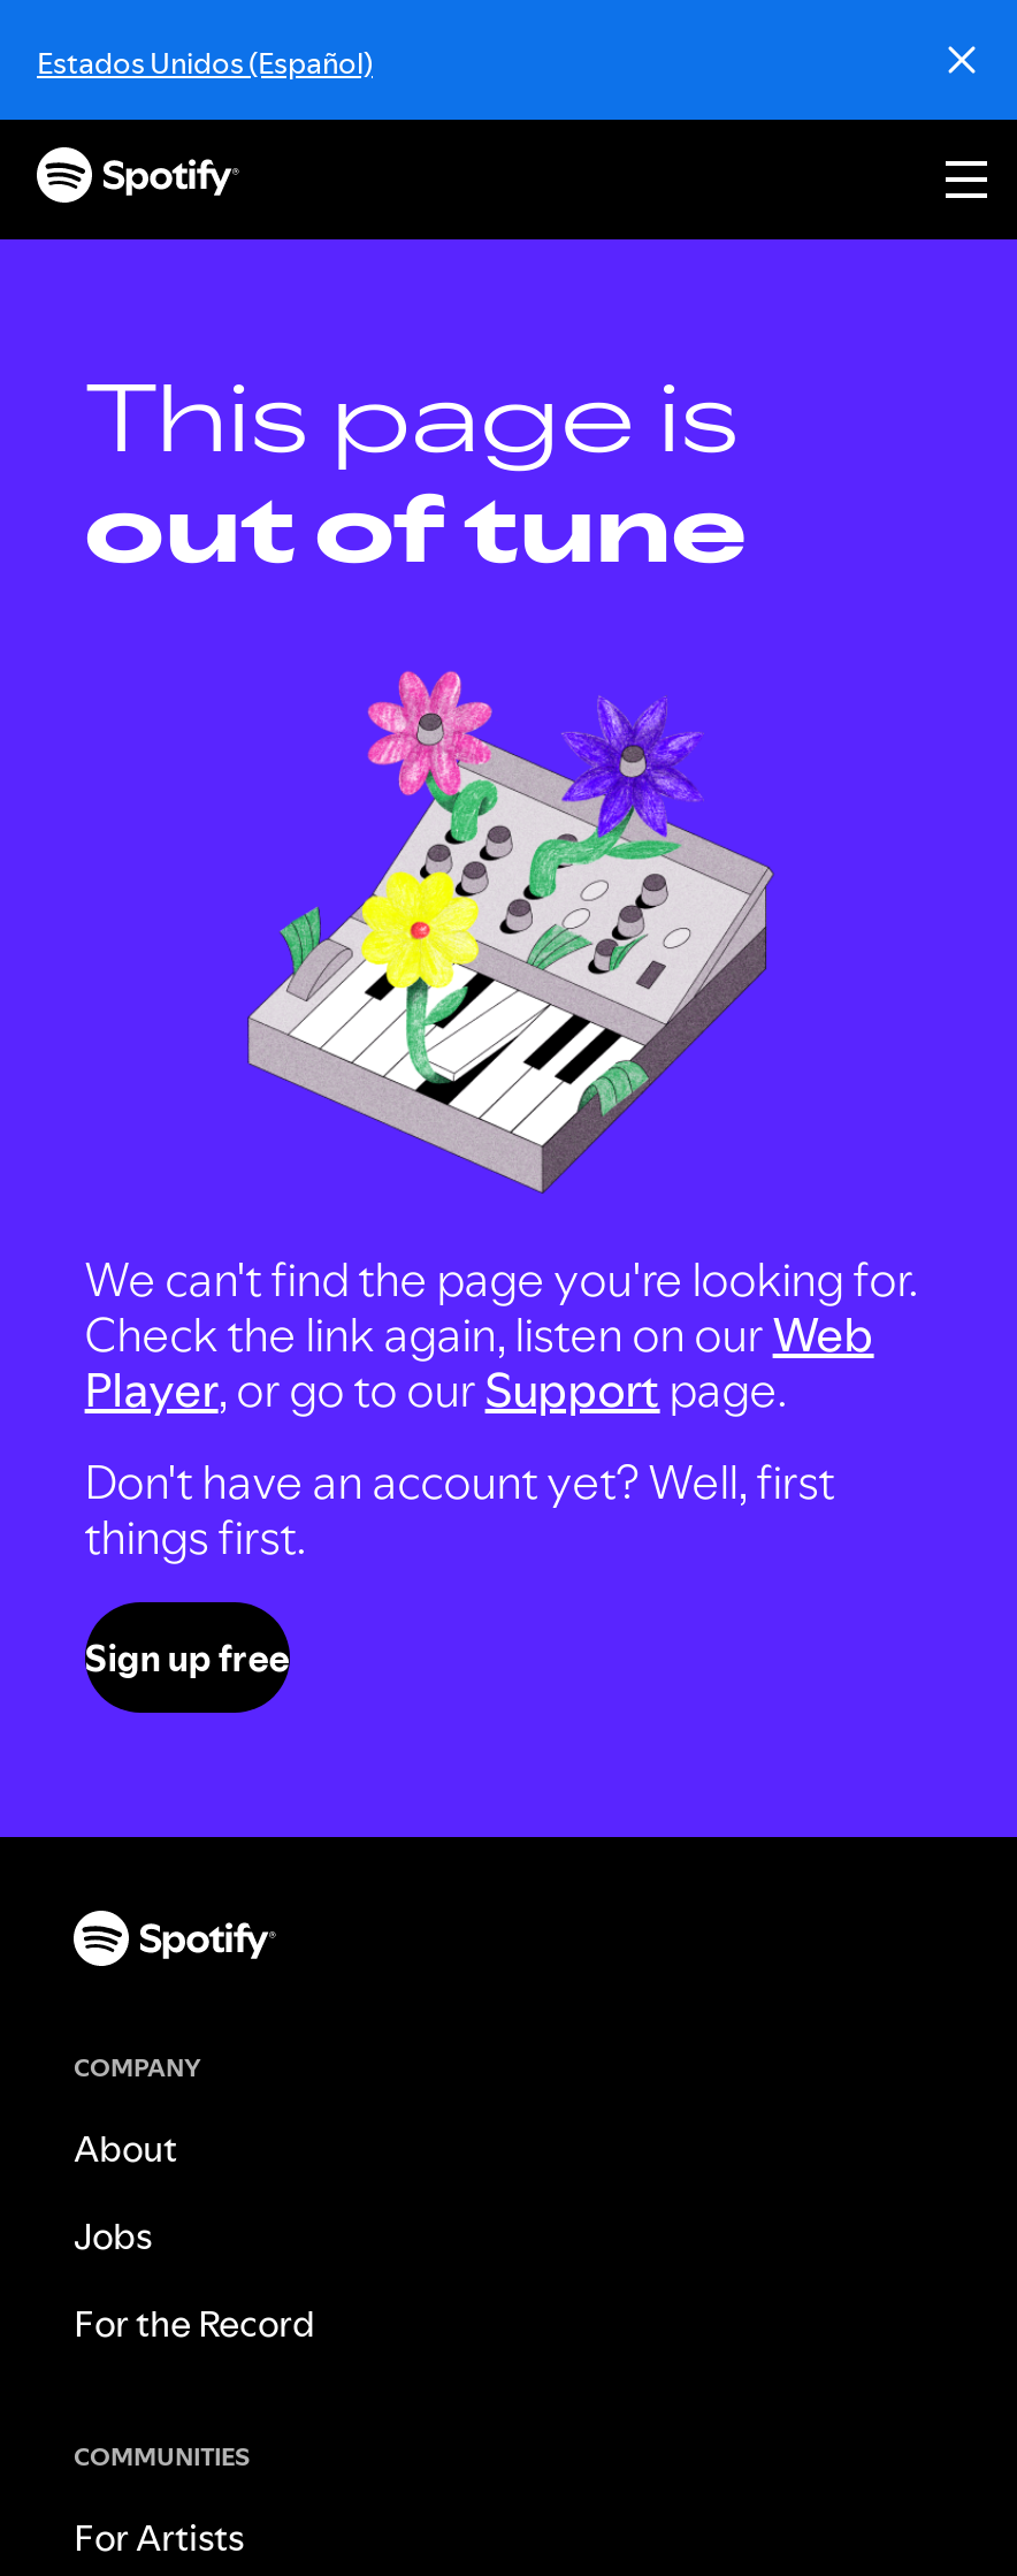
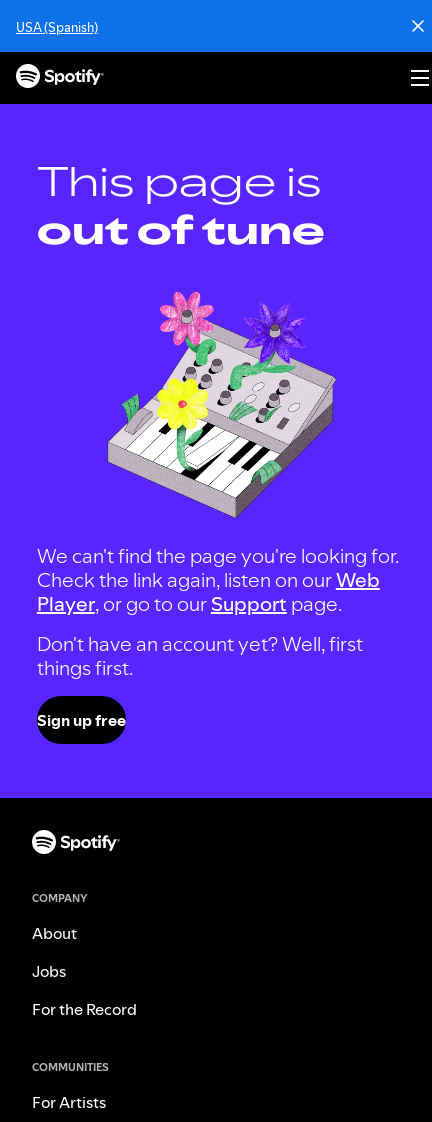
[37,41,373,83] Estados Unidos (Español) -> [16,18,98,36] USA (Spanish)

